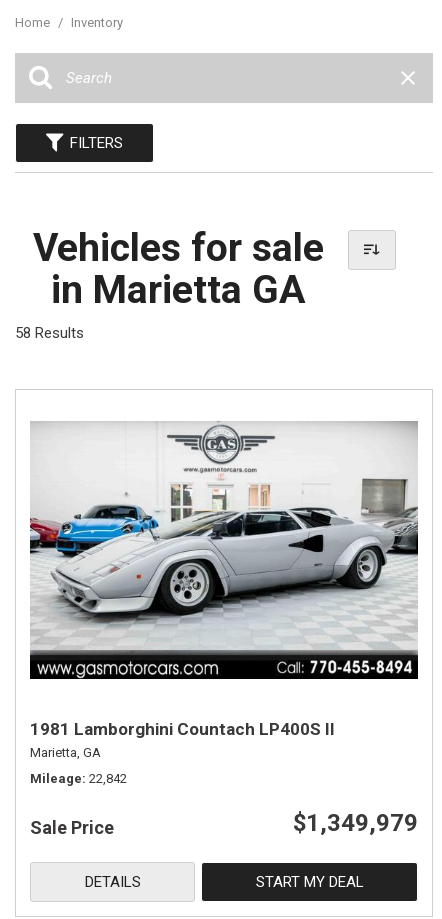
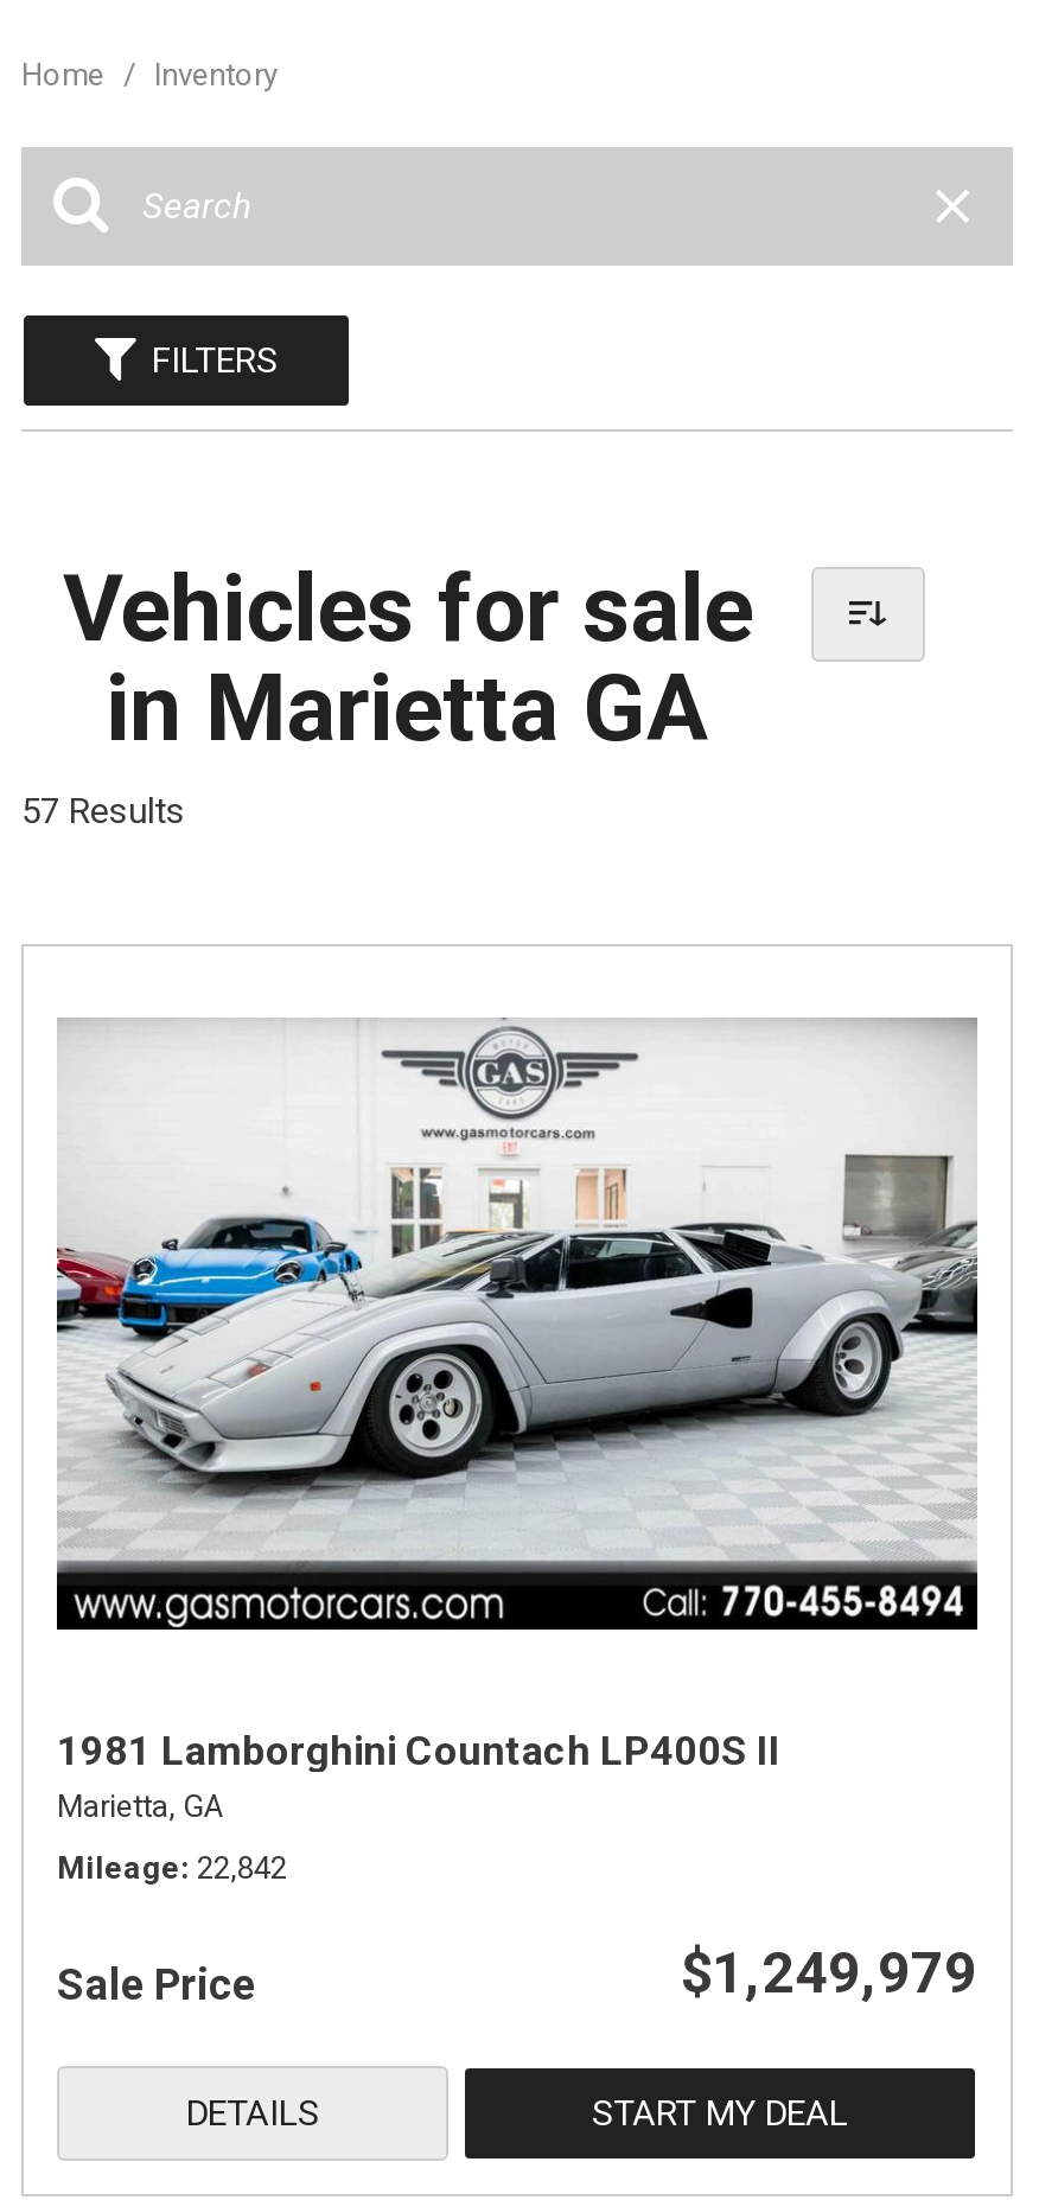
[15,324,84,342] 58 Results -> [21,789,185,832] 57 Results
[293,809,418,837] $1,349,979 -> [681,1940,977,2006] $1,249,979

